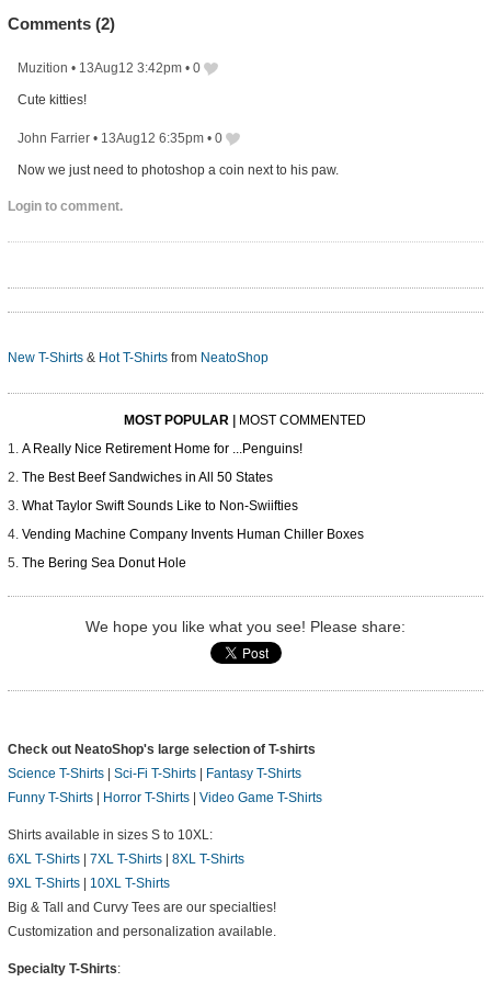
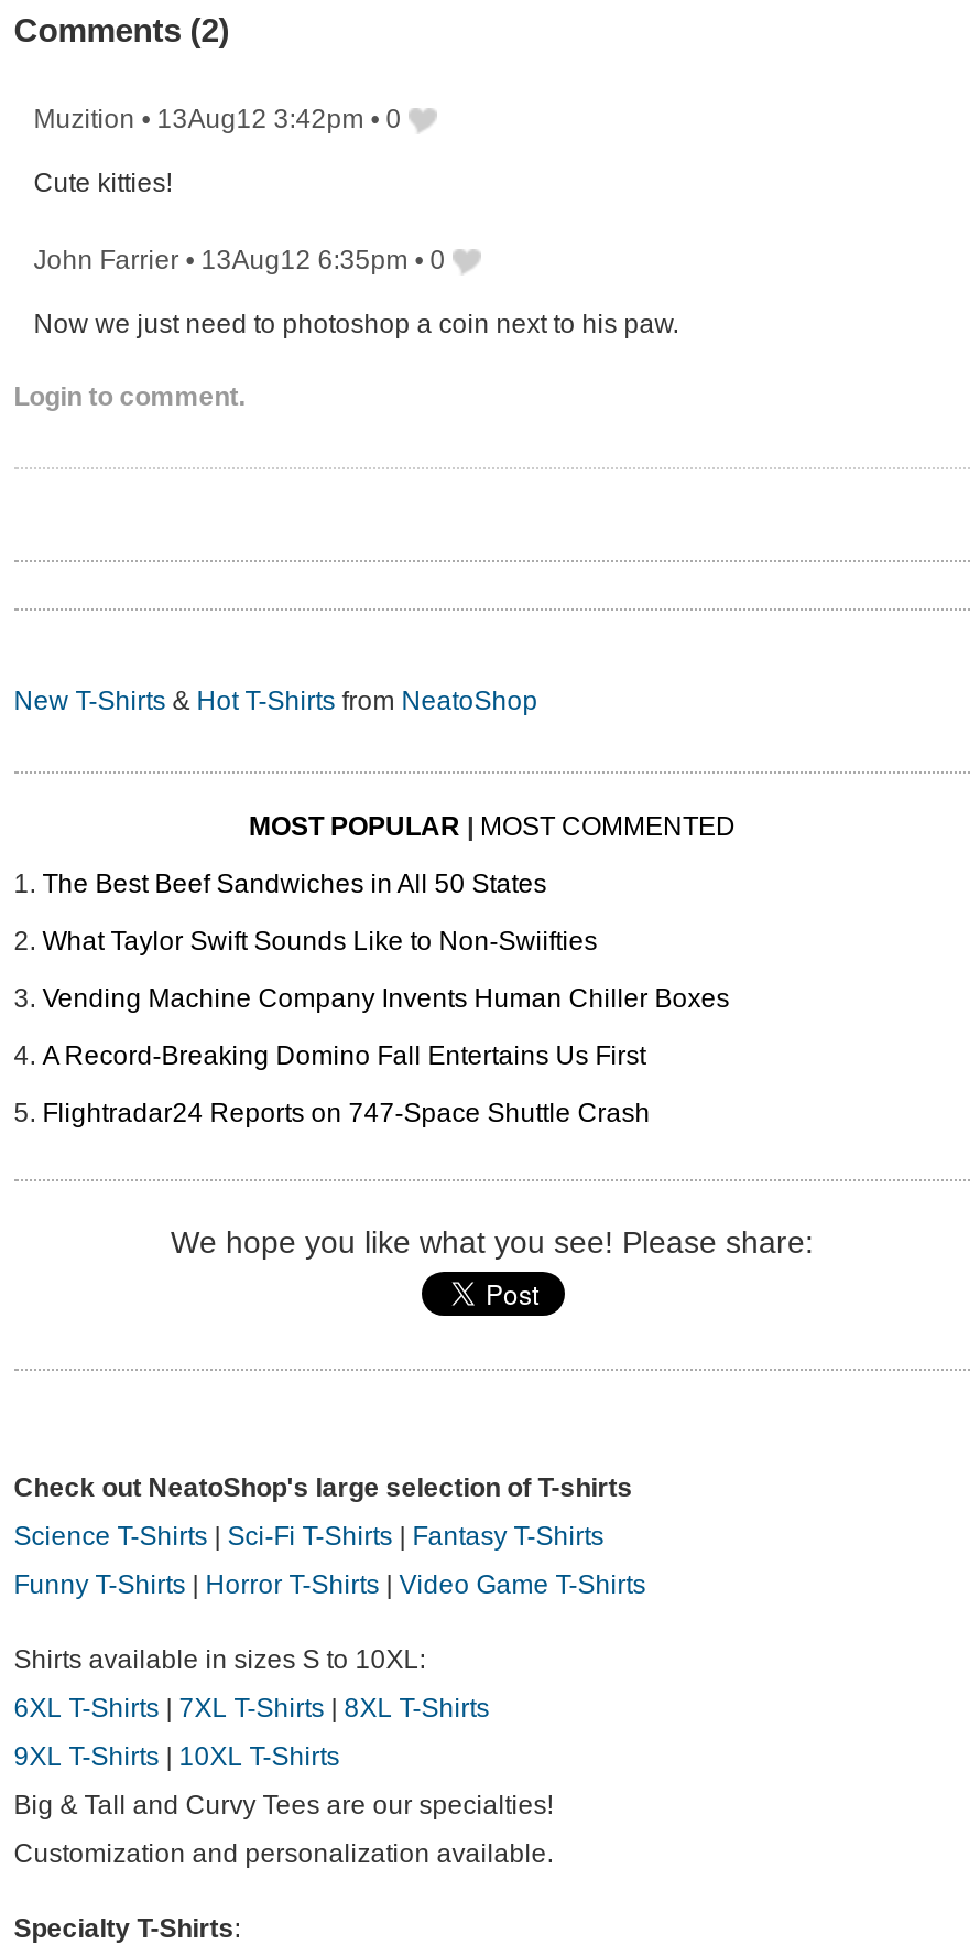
[22,442,302,457] A Really Nice Retirement Home for ...Penguins! -> none
moved [22,470,364,543] -> [42,870,729,1015]: The Best Beef Sandwiches in All 50 States | What Taylor Swift Sounds Like to Non-Swiifties | Vending Machine Company Invents Human Chiller Boxes
[22,556,186,571] The Bering Sea Donut Hole -> [42,1041,650,1130] A Record-Breaking Domino Fall Entertains Us First | Flightradar24 Reports on 747-Space Shuttle Crash

